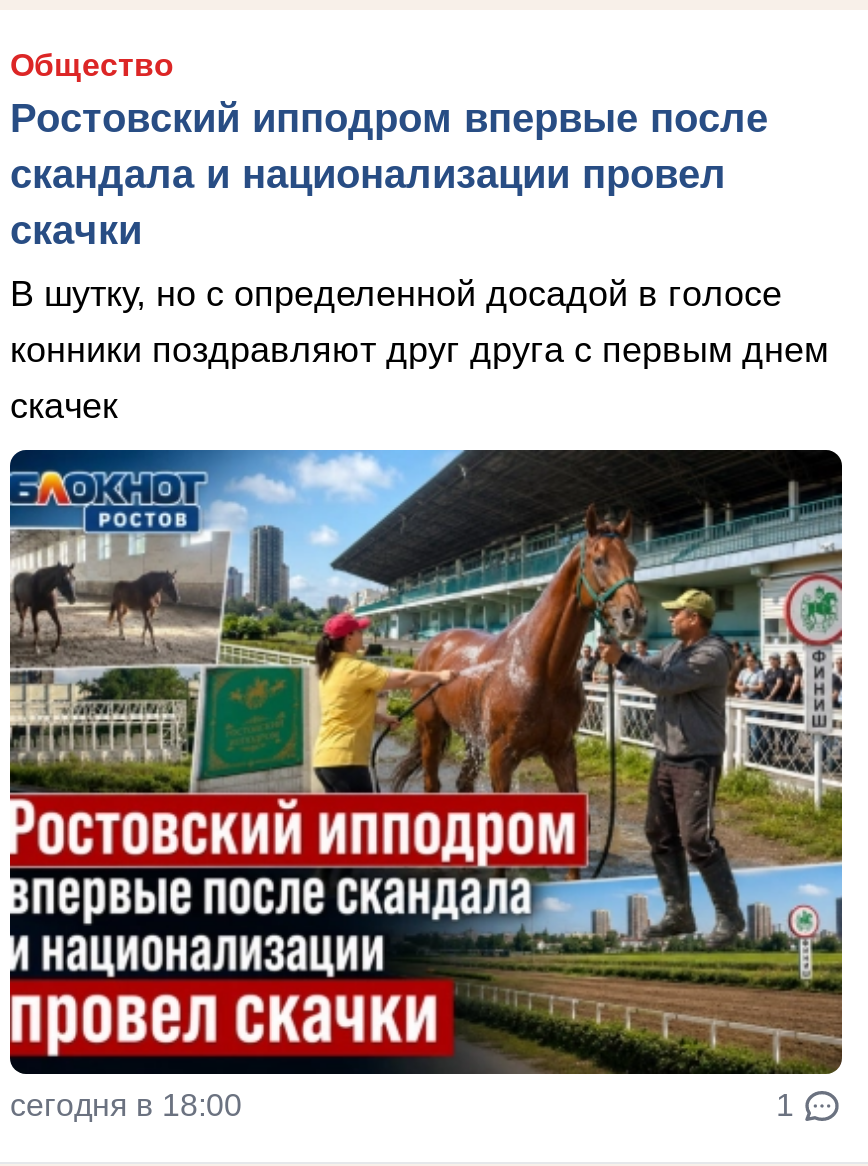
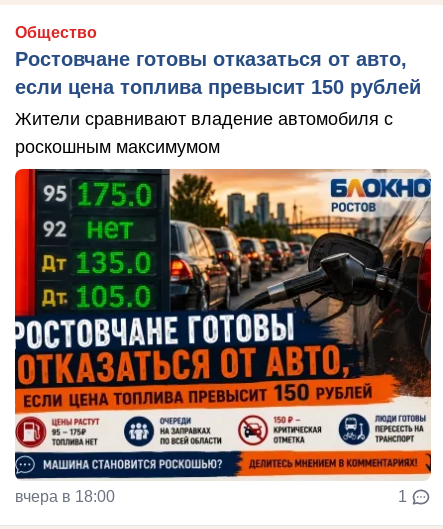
[10,96,768,252] Ростовский ипподром впервые после | скандала и национализации провел | скачки -> [15,48,421,98] Ростовчане готовы отказаться от авто, | если цена топлива превысит 150 рублей
[10,274,828,426] В шутку, но с определенной досадой в голосе | конники поздравляют друг друга с первым днем | скачек -> [15,109,393,157] Жители сравнивают владение автомобиля с | роскошным максимумом
[8,448,844,1122] [image] | сегодня в 18:00 -> [14,193,432,505] [image] | вчера в 18:00

